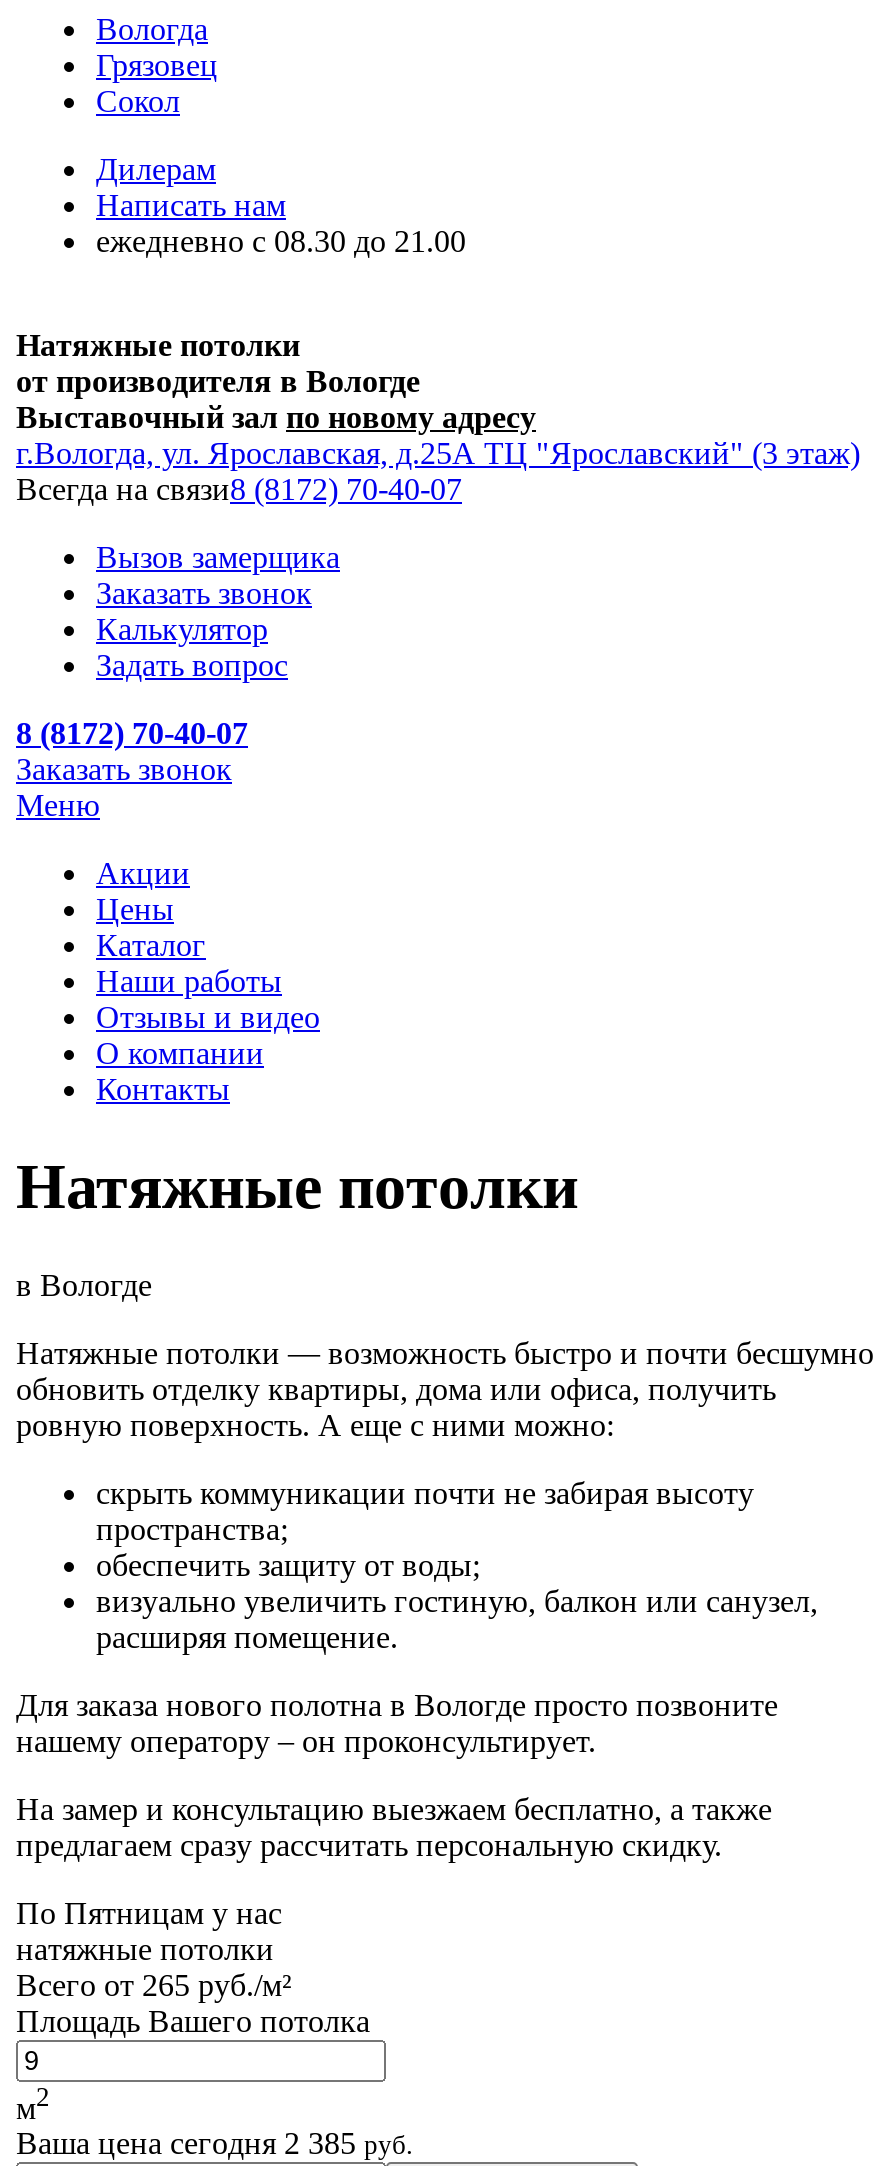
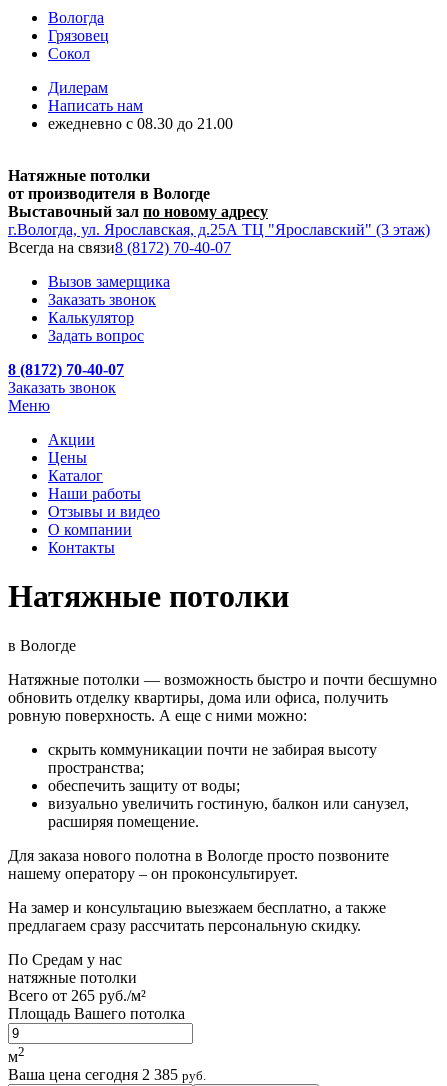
[16,1896,282,1930] По Пятницам у нас -> [8,951,122,968] По Средам у нас

